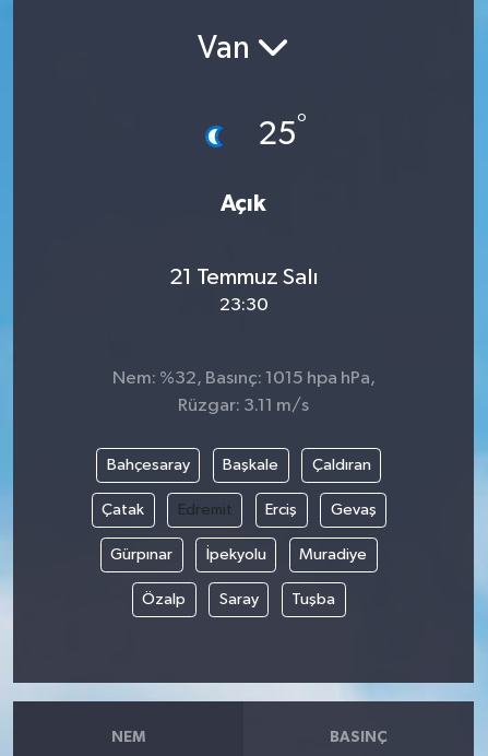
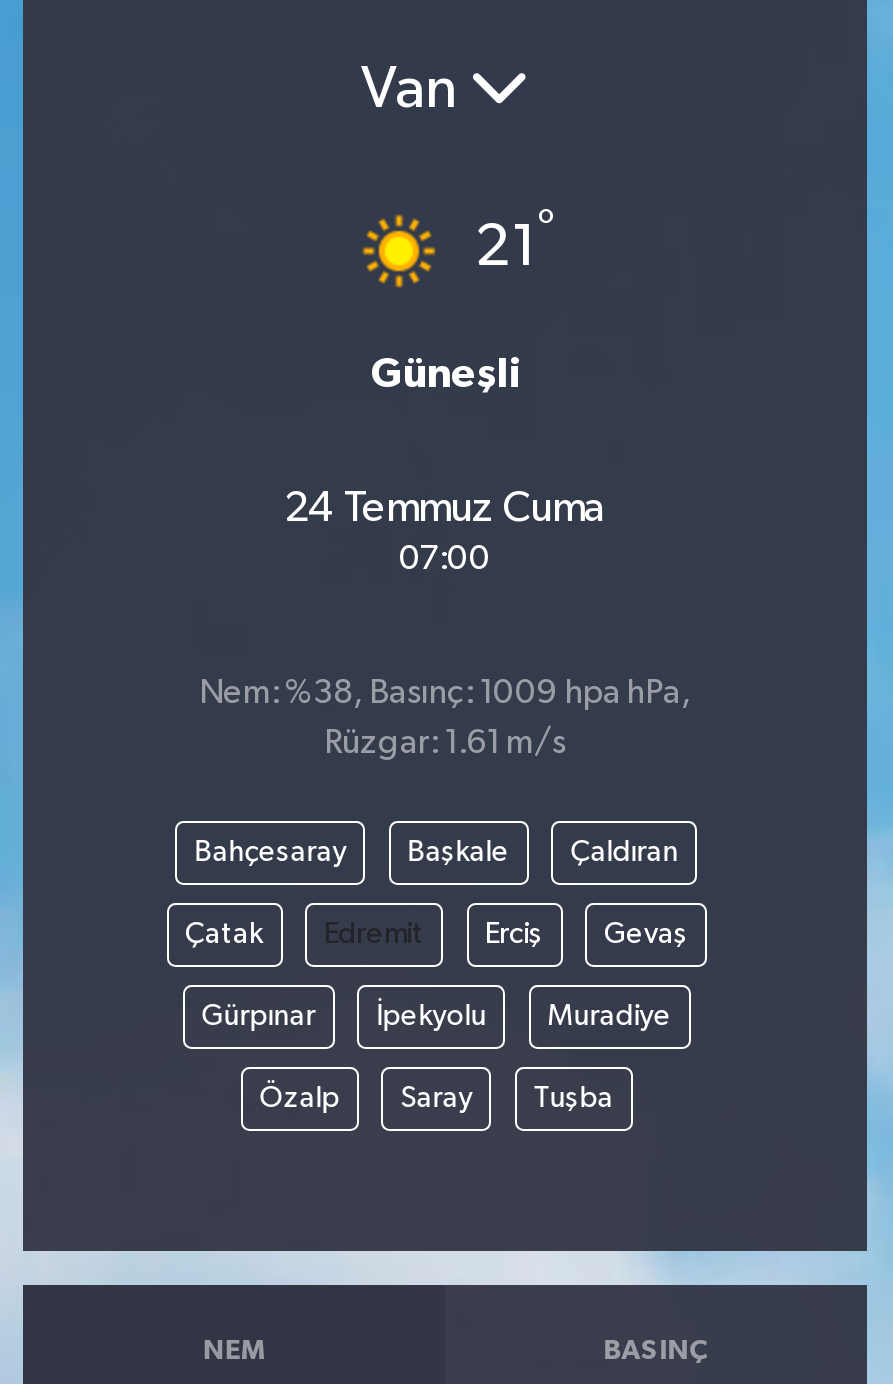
[199,112,306,156] [image] | 25° -> [361,207,555,289] [image] | 21°
[221,192,266,215] Açık -> [371,353,519,395] Güneşli
[169,265,318,314] 21 Temmuz Salı | 23:30 -> [284,486,606,576] 24 Temmuz Cuma | 07:00
[112,369,375,388] Nem: %32, Basınç: 1015 hpa hPa, -> [199,677,691,711] Nem: %38, Basınç: 1009 hpa hPa,
[178,397,309,415] Rüzgar: 3.11 m/s -> [324,727,566,761] Rüzgar: 1.61 m/s

